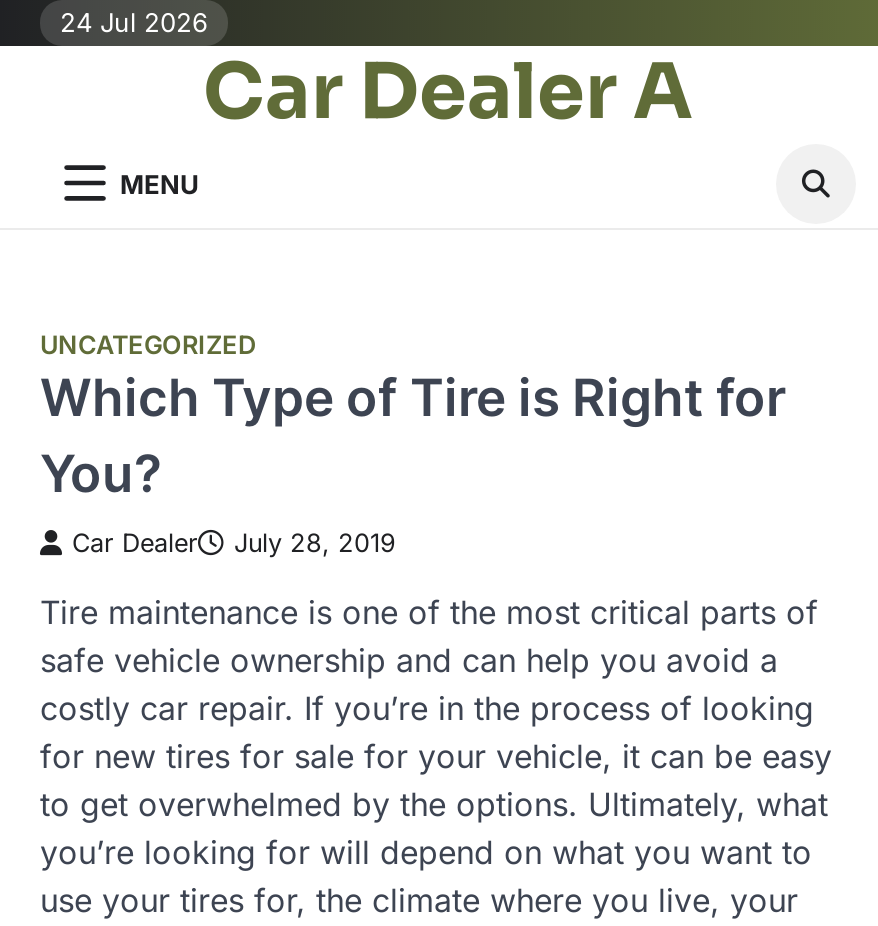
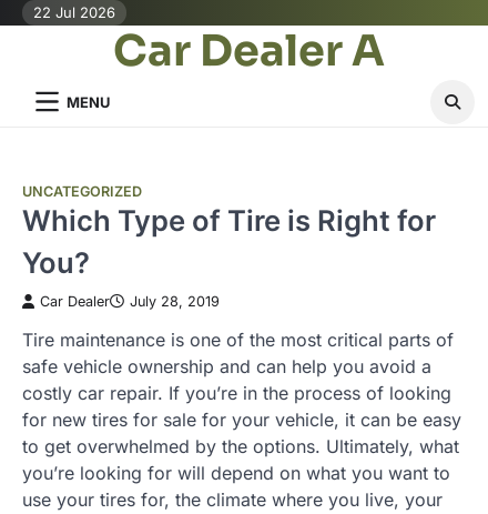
[60,6,208,38] 24 Jul 2026 -> [33,3,115,21] 22 Jul 2026

